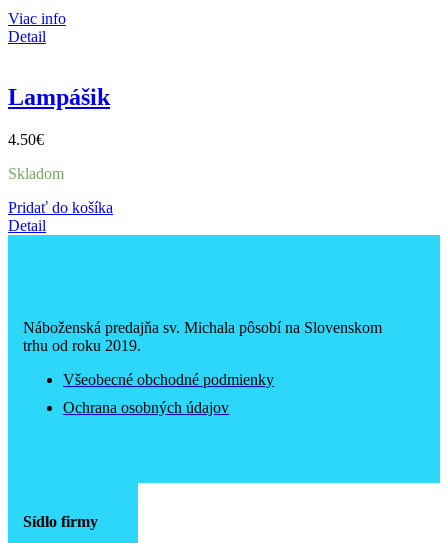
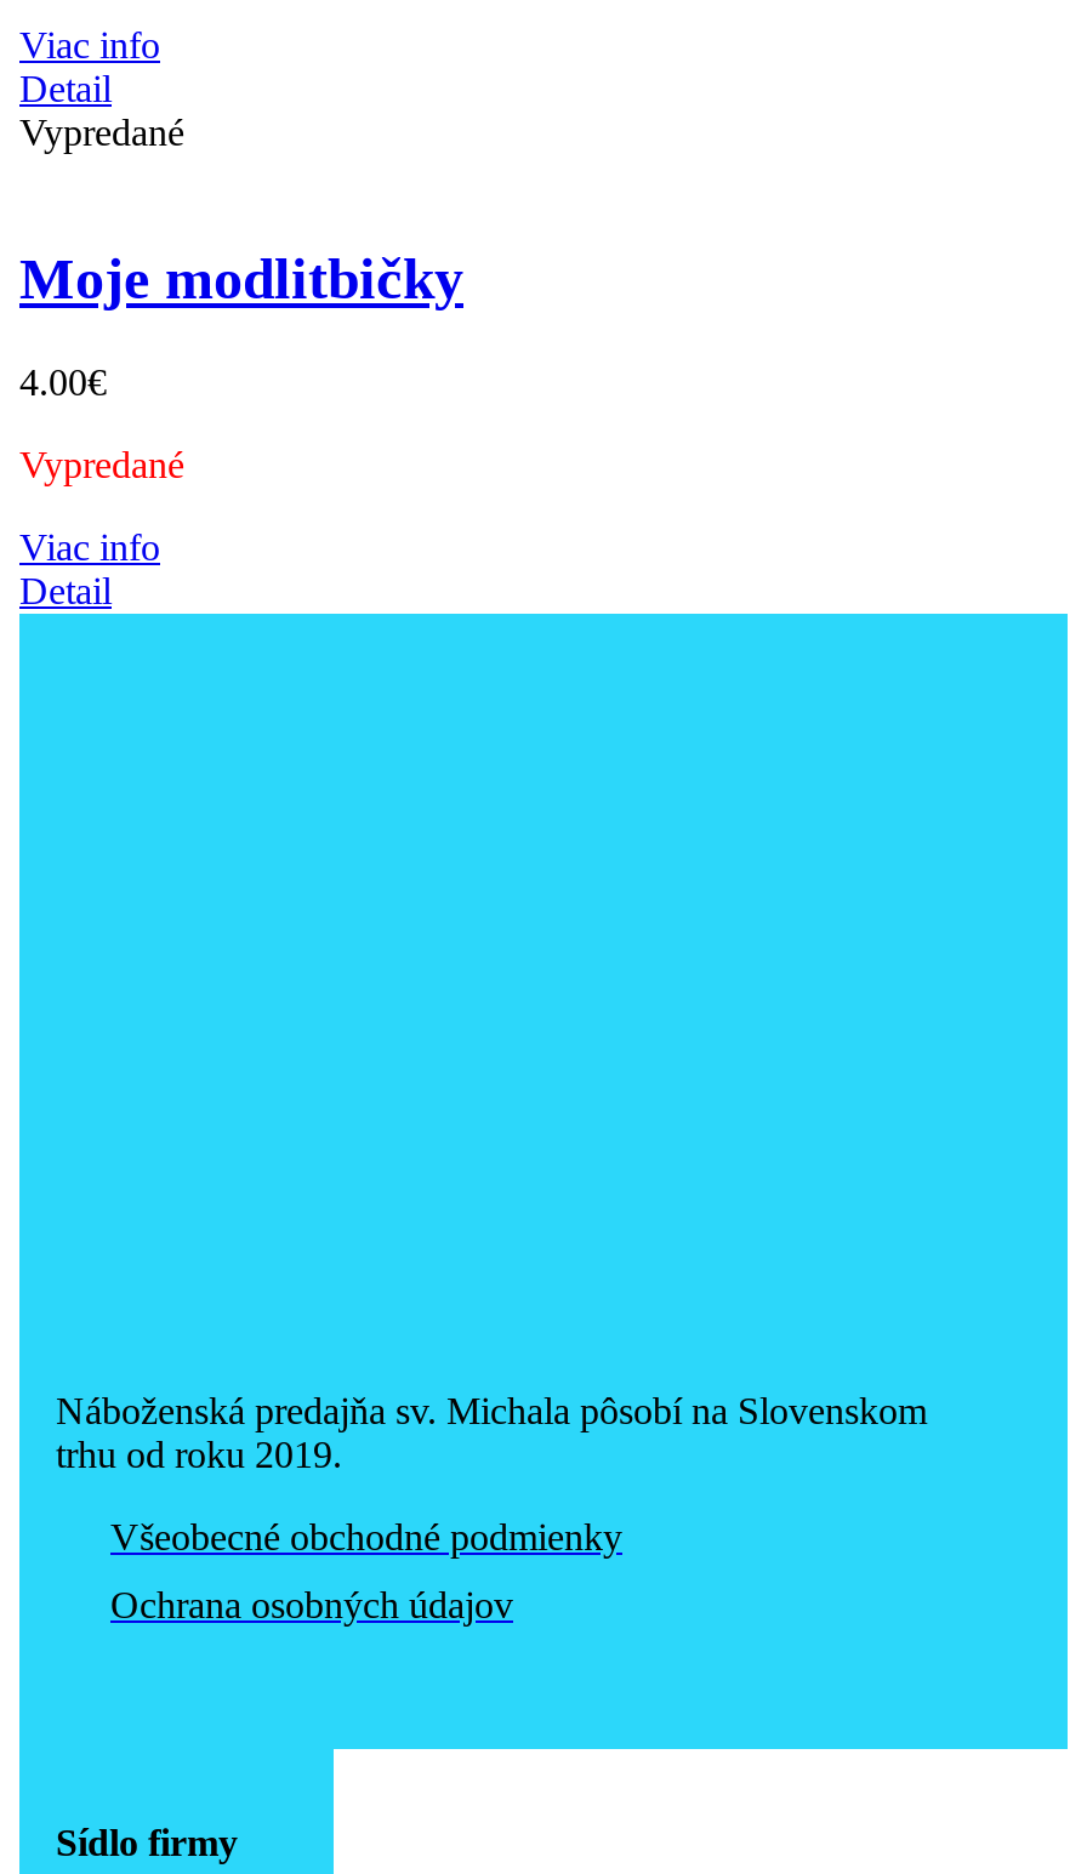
[8,84,113,216] Lampášik | 4.50€ | Skladom | Pridať do košíka -> [19,111,463,567] Vypredané | Moje modlitbičky | 4.00€ | Vypredané | Viac info
moved [23,319,382,416] -> [56,1389,927,1625]: Náboženská predajňa sv. Michala pôsobí na Slovenskom | trhu od roku 2019. | Všeobecné obchodné podmienky | Ochrana osobných údajov

